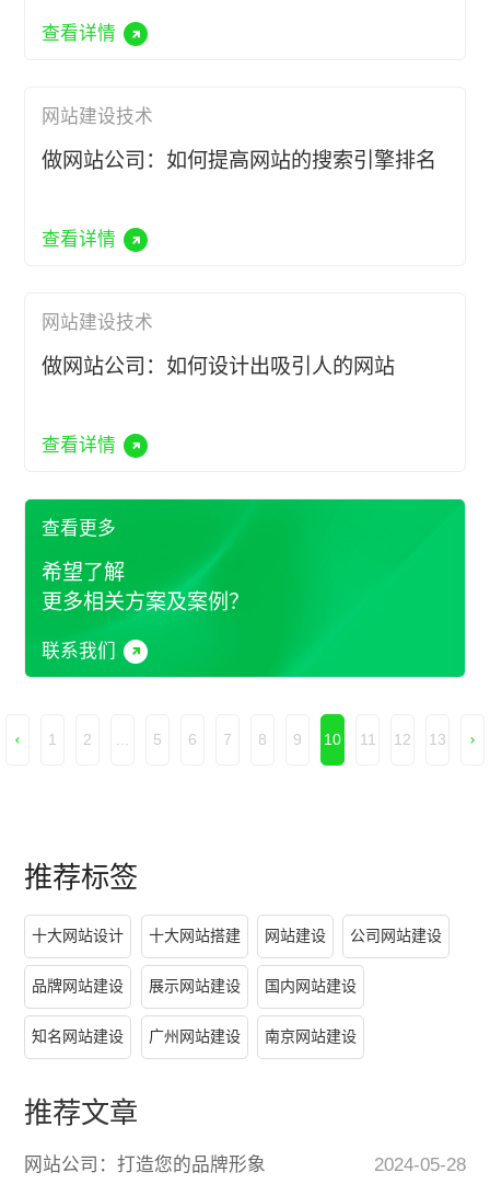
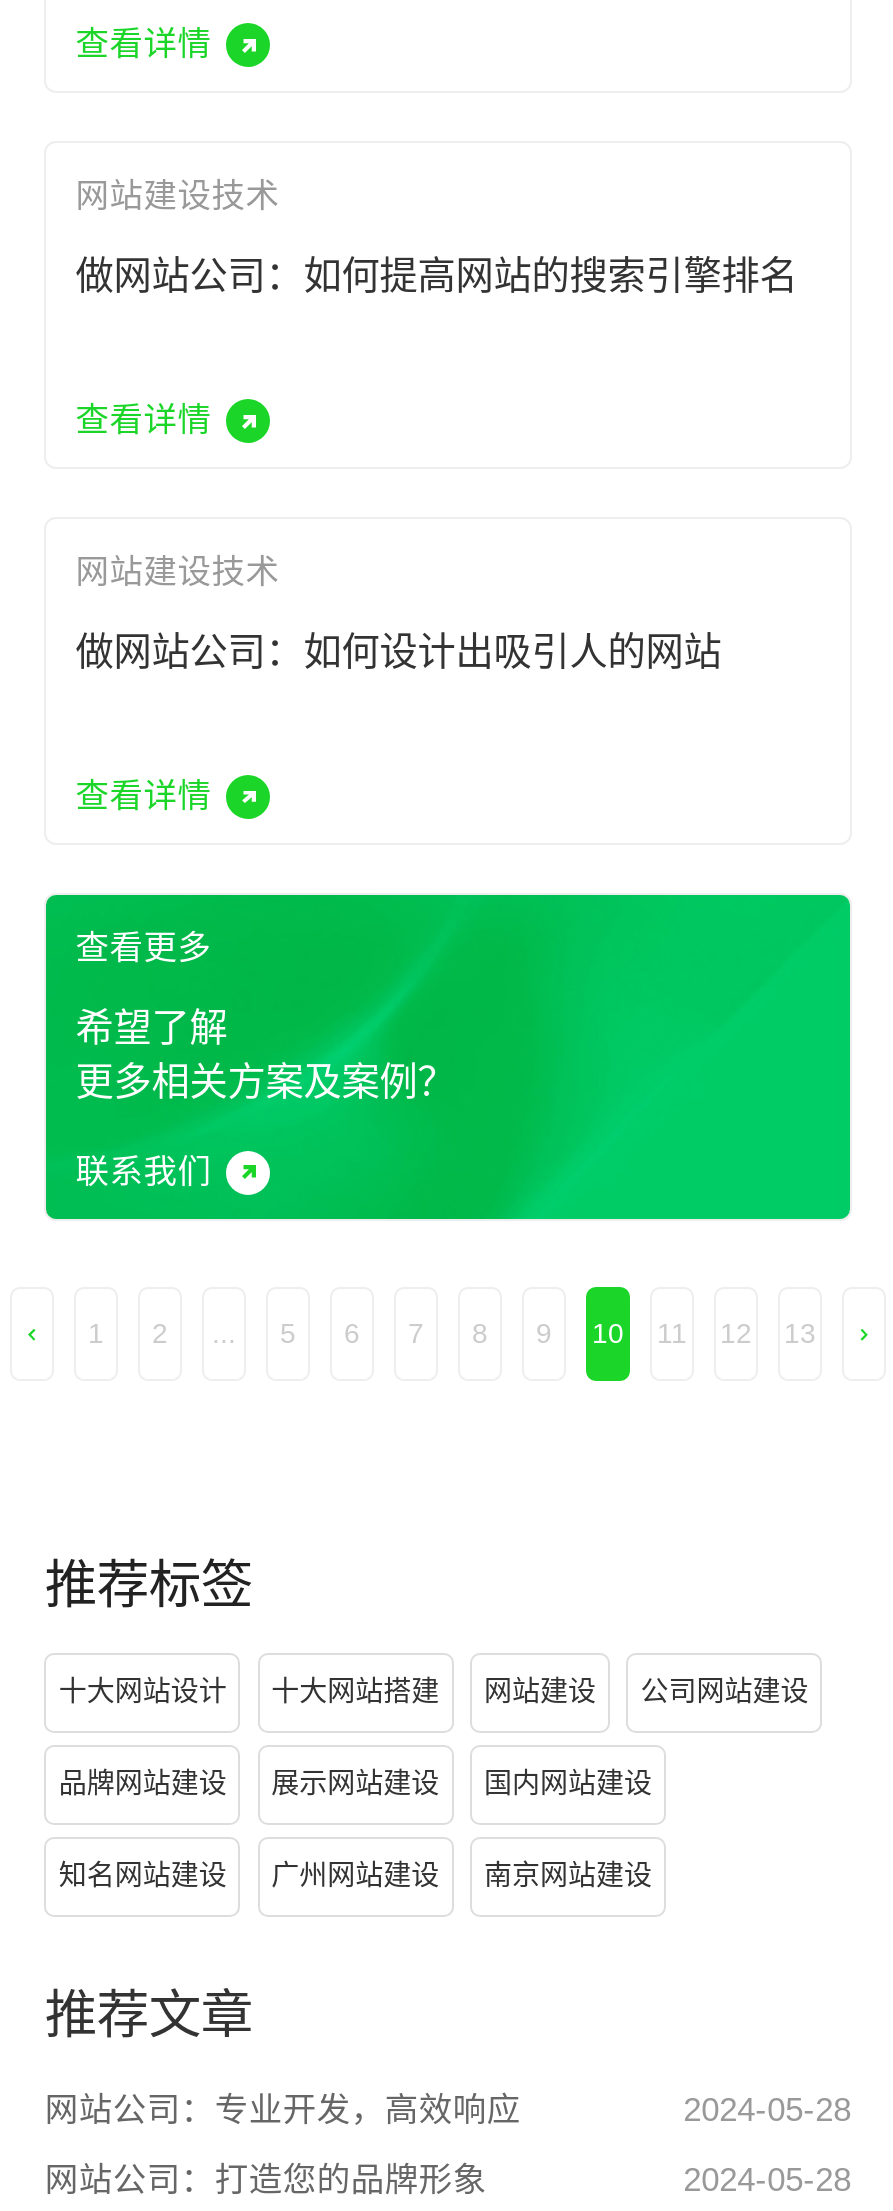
none -> [45,2090,851,2128] 网站公司：专业开发，高效响应 | 2024-05-28

